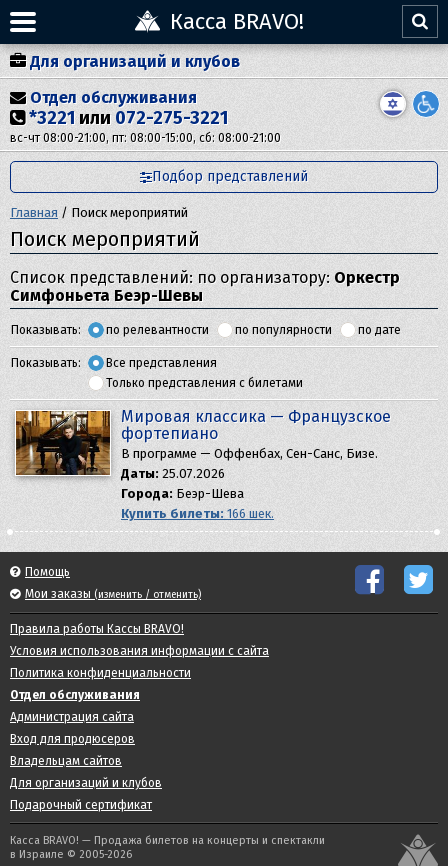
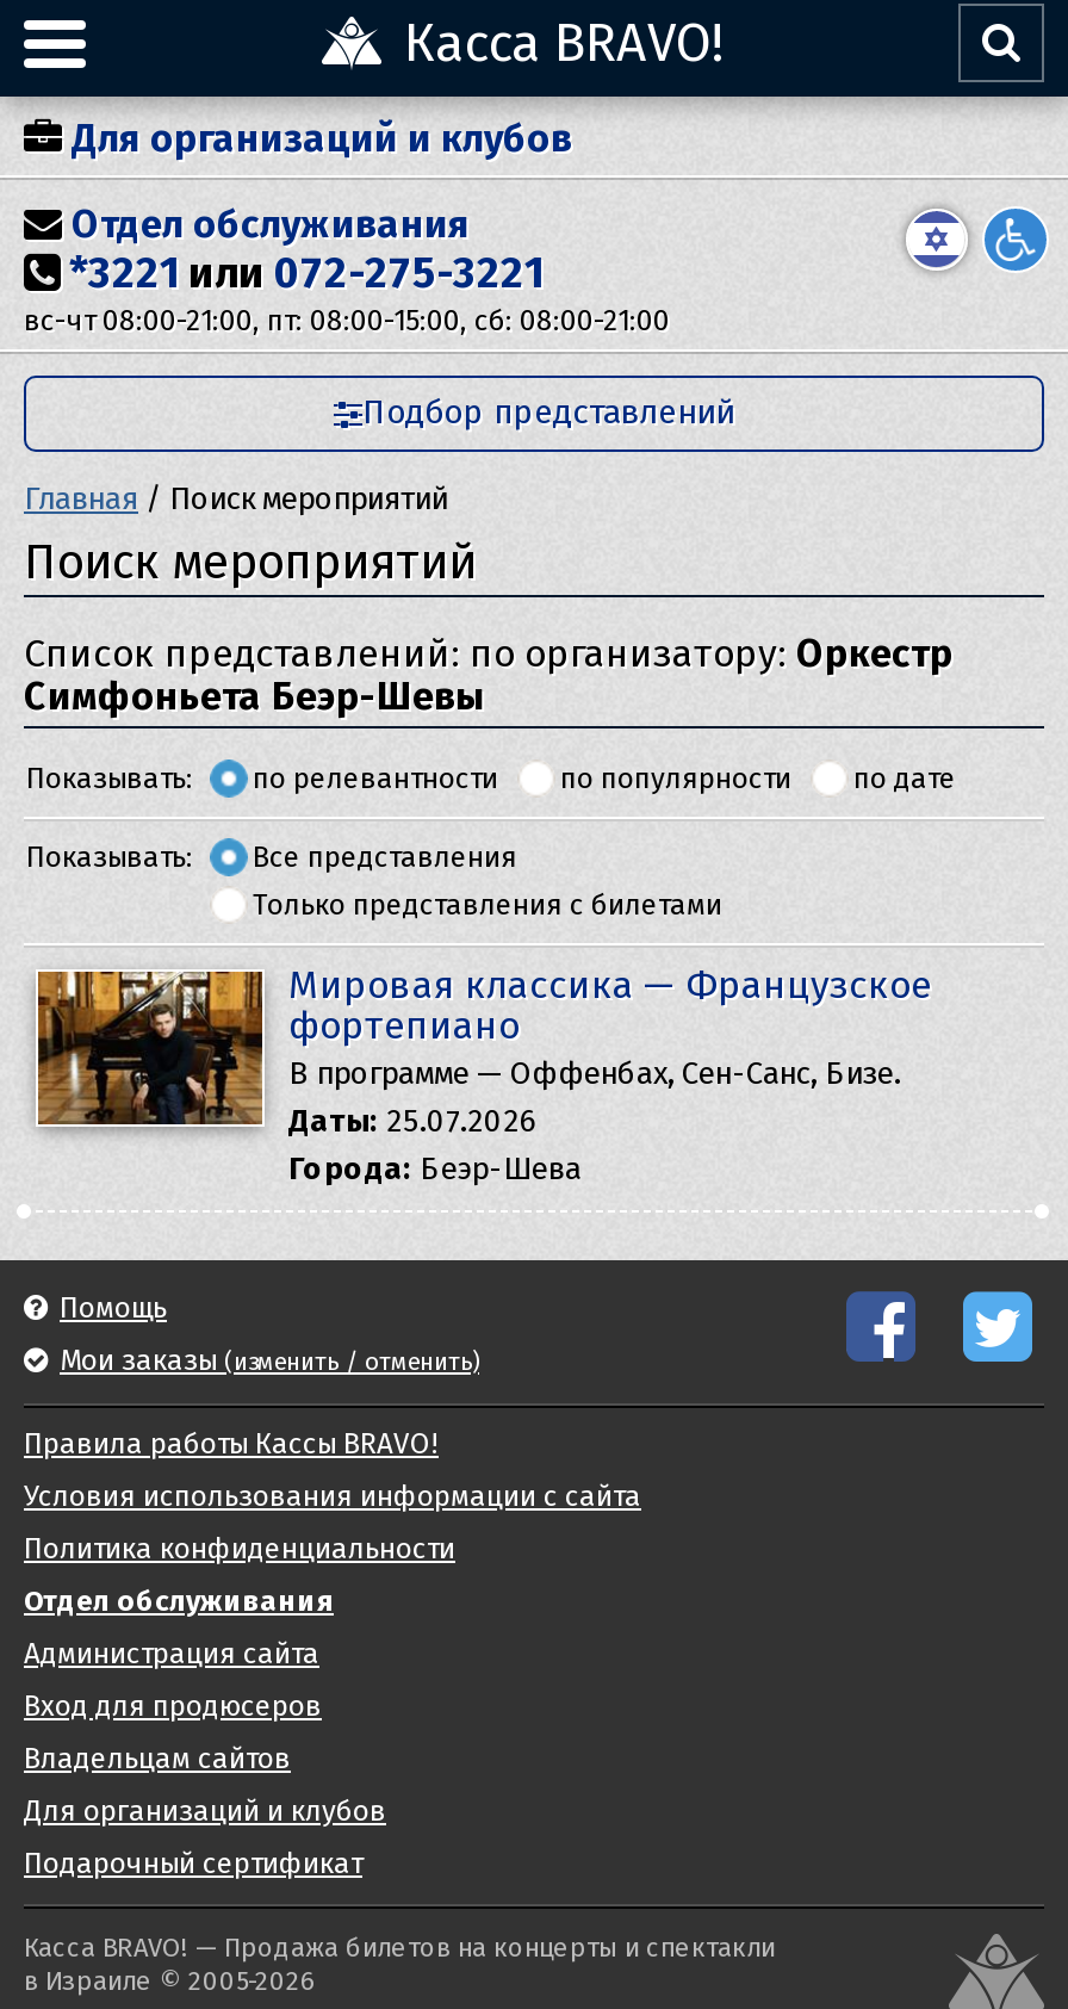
[121,506,274,521] Купить билеты: 166 шек. -> none

